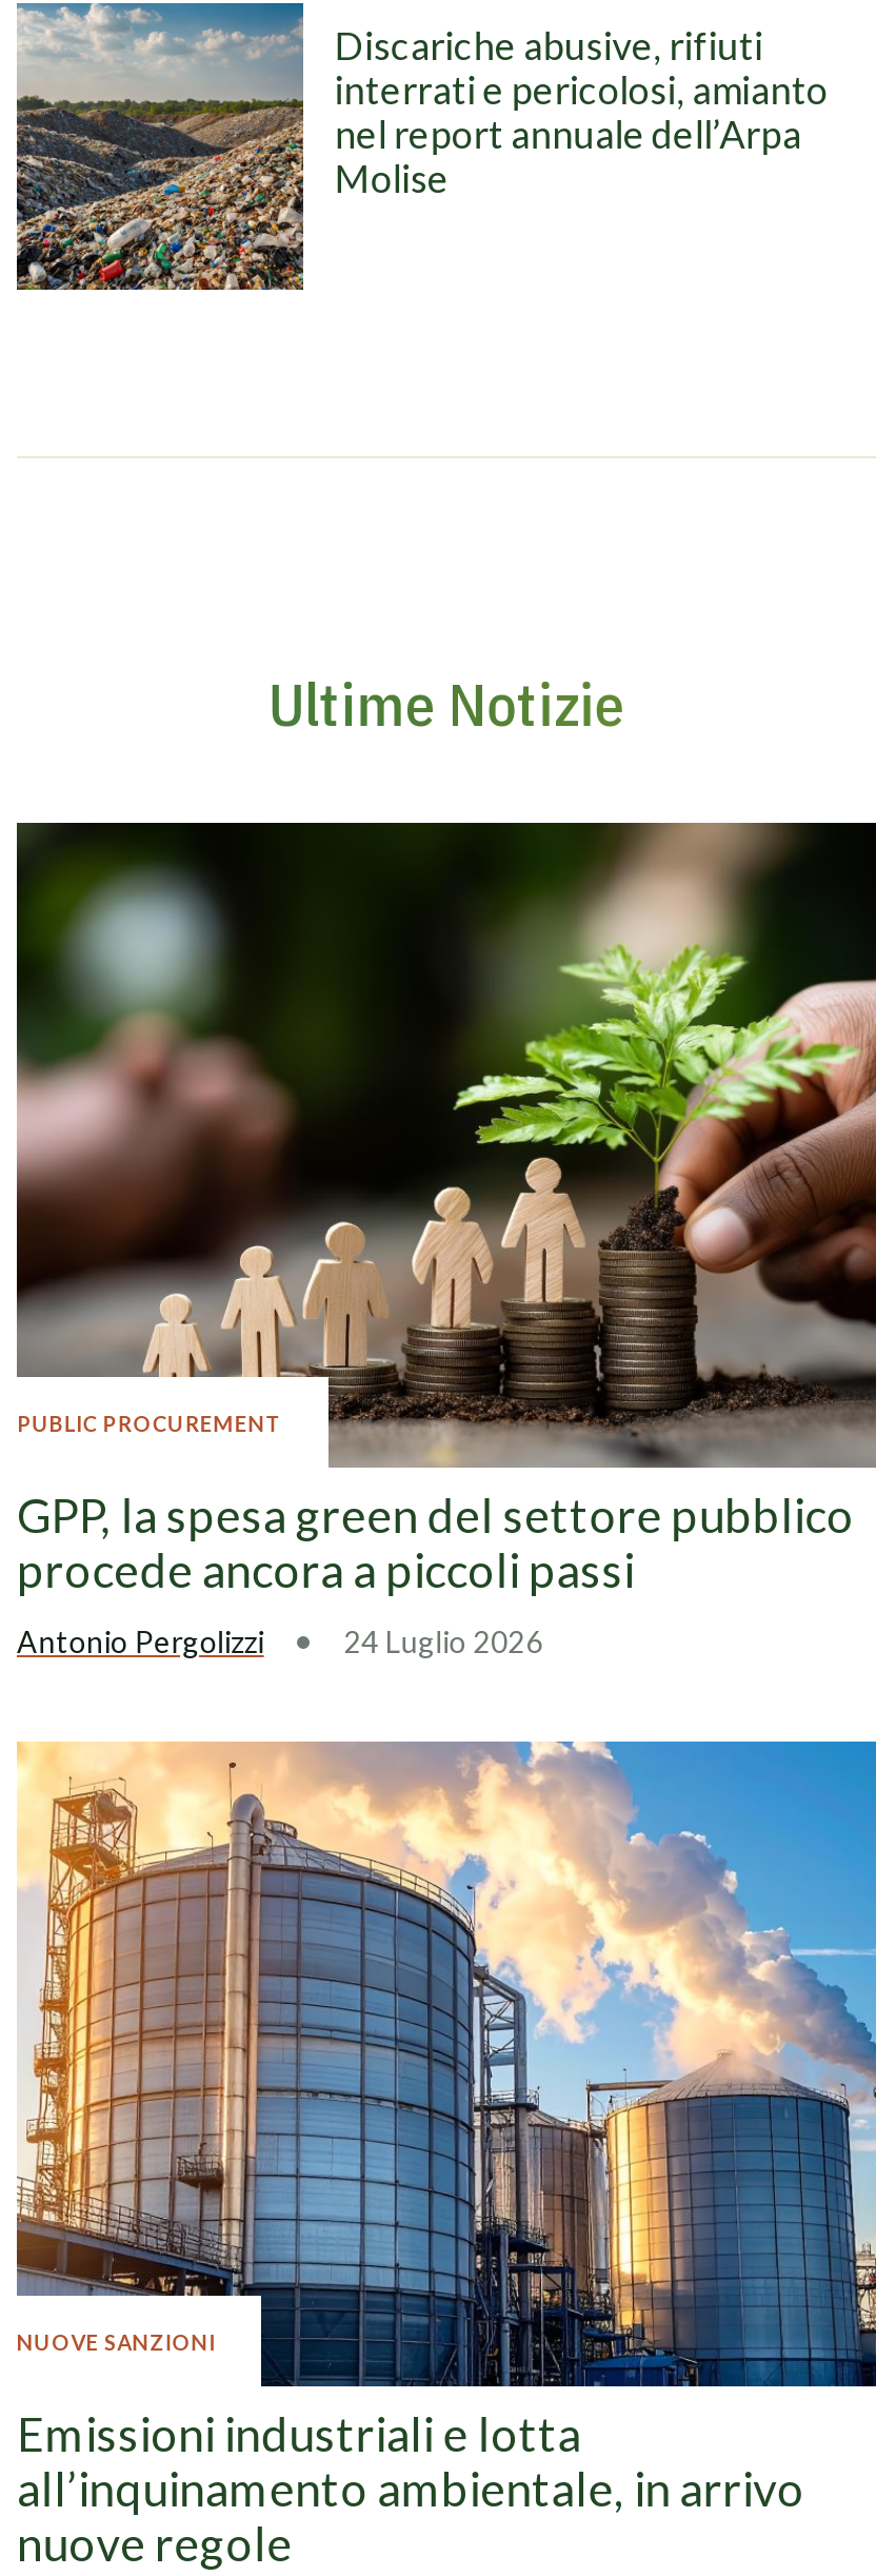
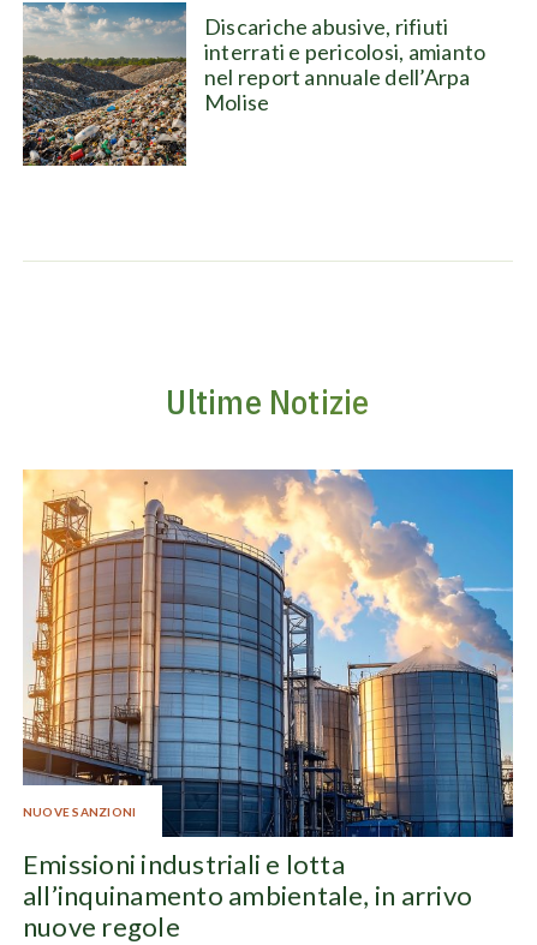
[15,821,878,1659] [image] | PUBLIC PROCUREMENT | GPP, la spesa green del settore pubblico | procede ancora a piccoli passi | Antonio Pergolizzi | 24 Luglio 2026 -> none

